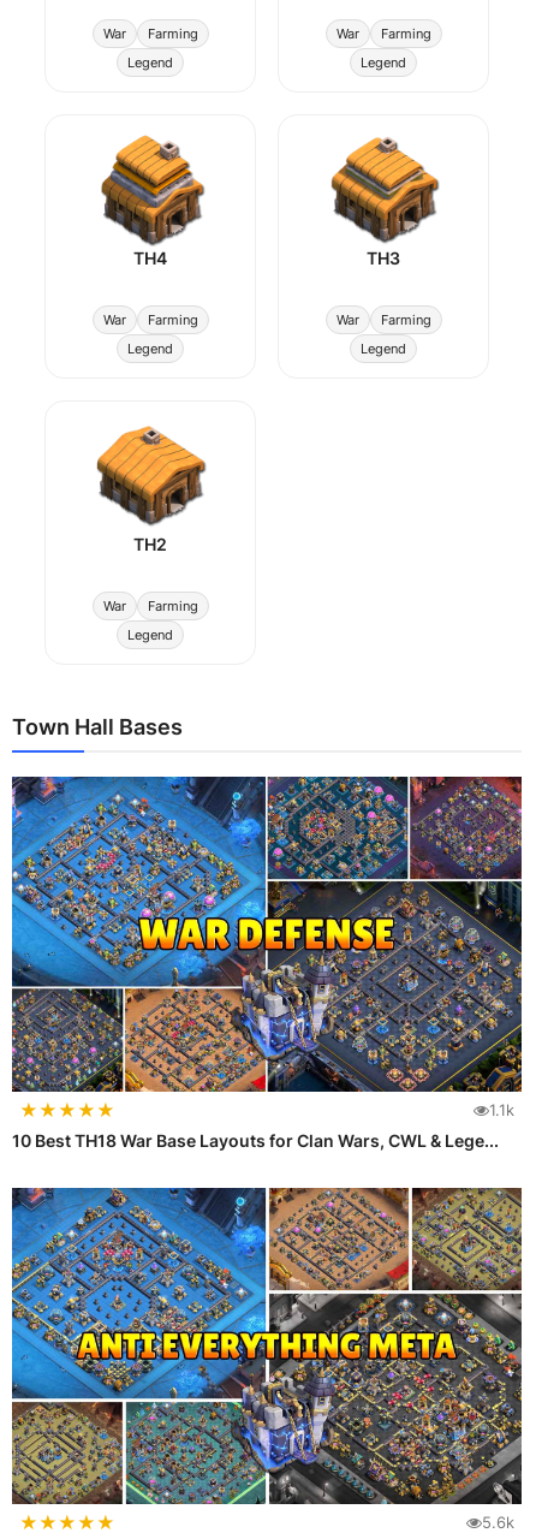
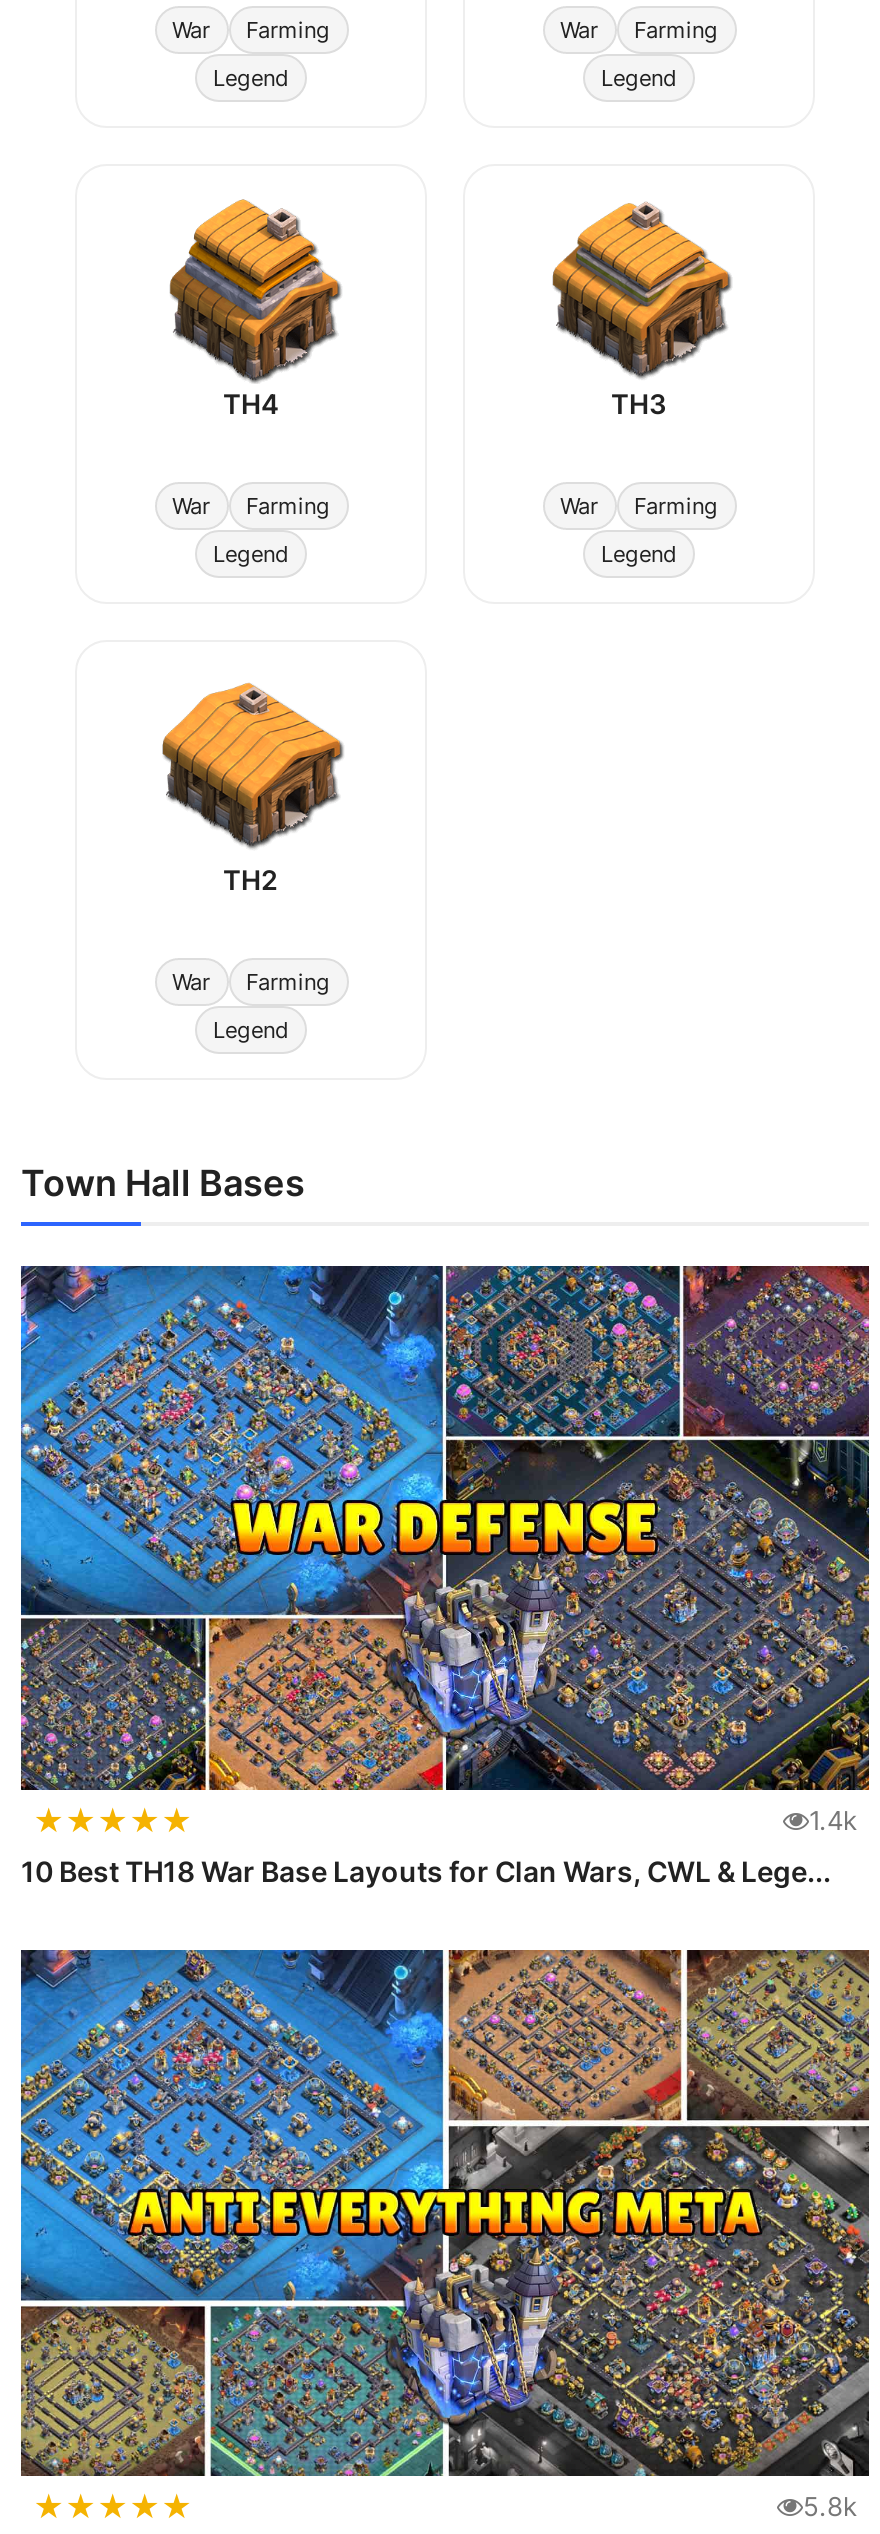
[489,1101,514,1120] 1.1k -> [809,1805,857,1837] 1.4k
[482,1512,514,1532] 5.6k -> [803,2490,857,2522] 5.8k

